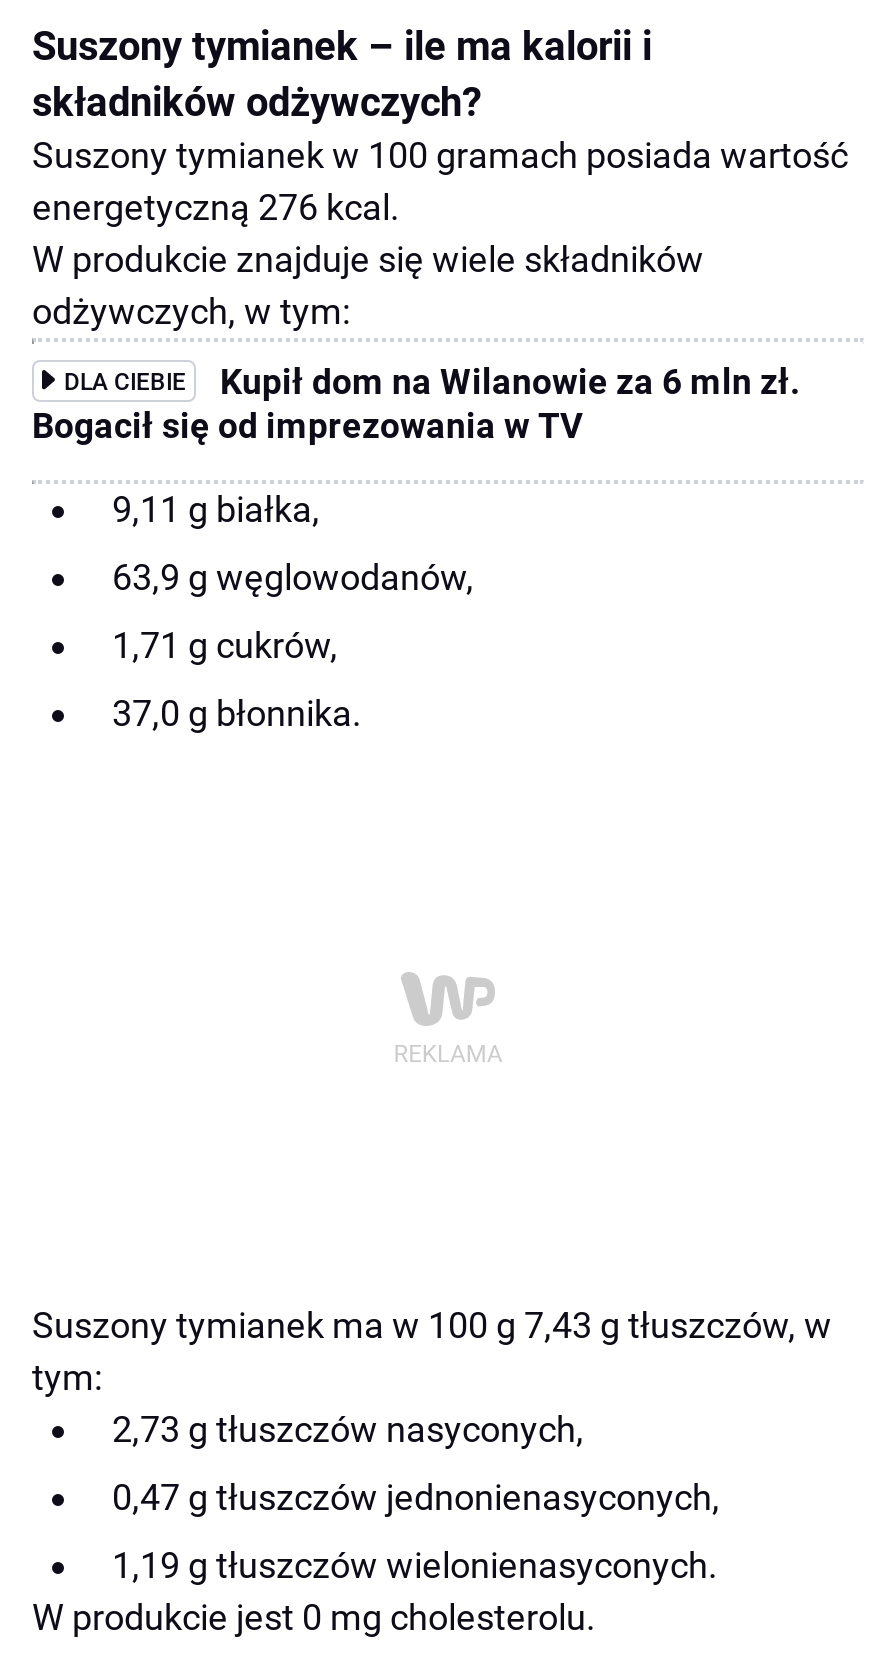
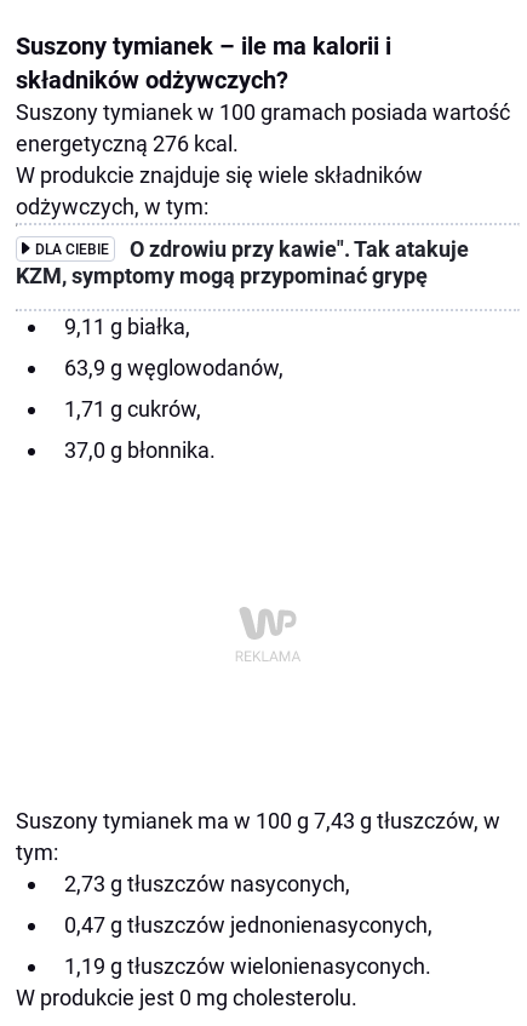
[32,361,800,445] Kupił dom na Wilanowie za 6 mln zł. | Bogacił się od imprezowania w TV -> [16,237,469,288] O zdrowiu przy kawie". Tak atakuje | KZM, symptomy mogą przypominać grypę

